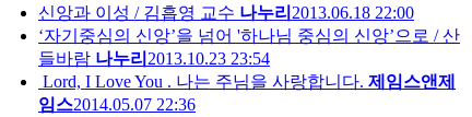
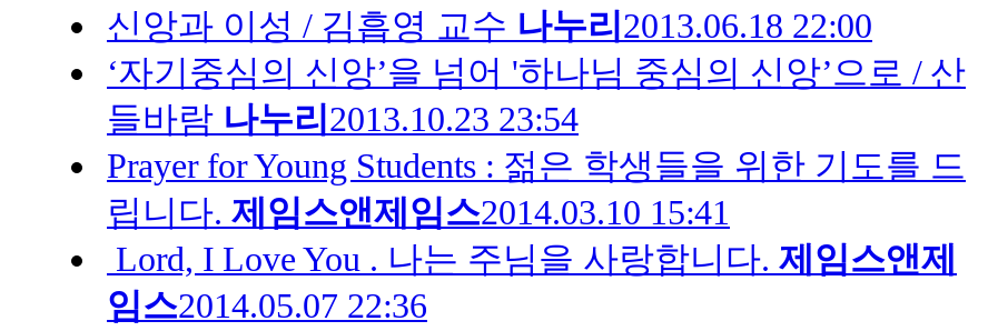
none -> [107,148,966,232] Prayer for Young Students : 젊은 학생들을 위한 기도를 드 | 립니다. 제임스앤제임스2014.03.10 15:41

